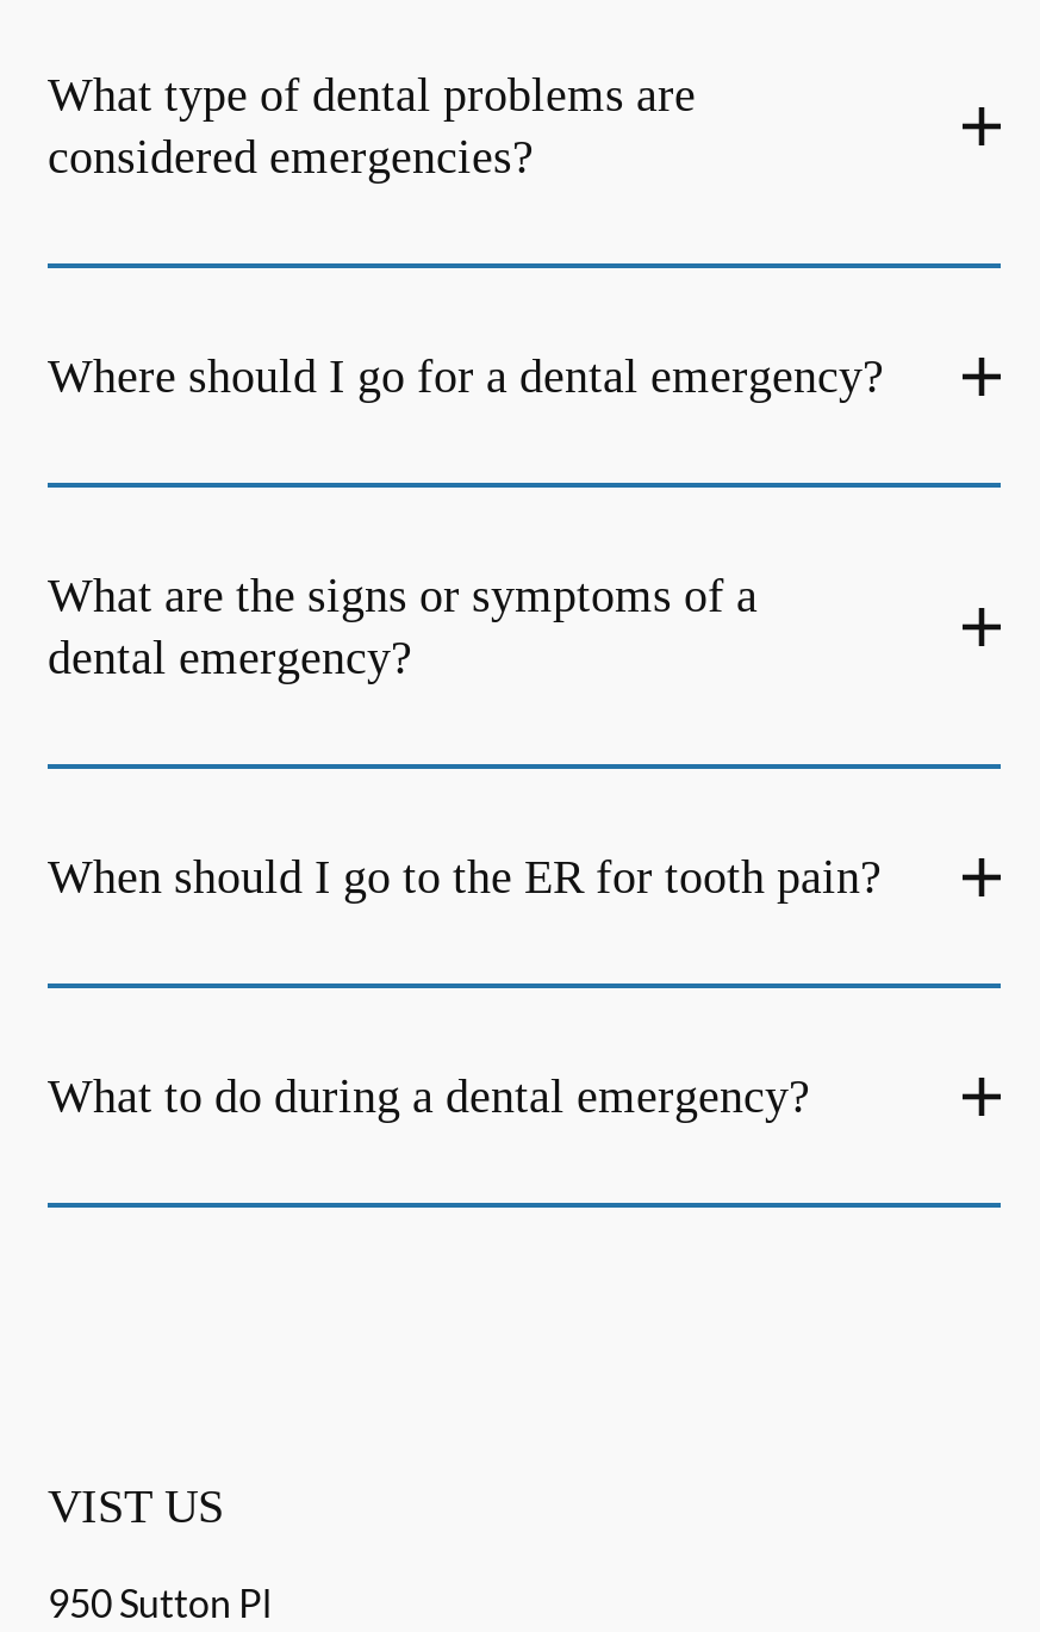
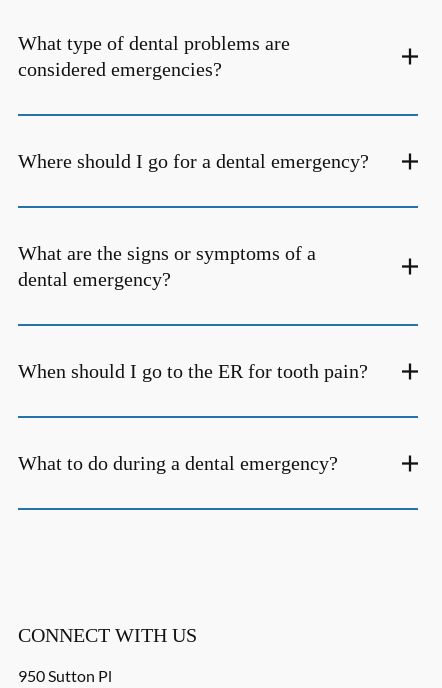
[48,1479,224,1532] VIST US -> [18,624,197,646] CONNECT WITH US

